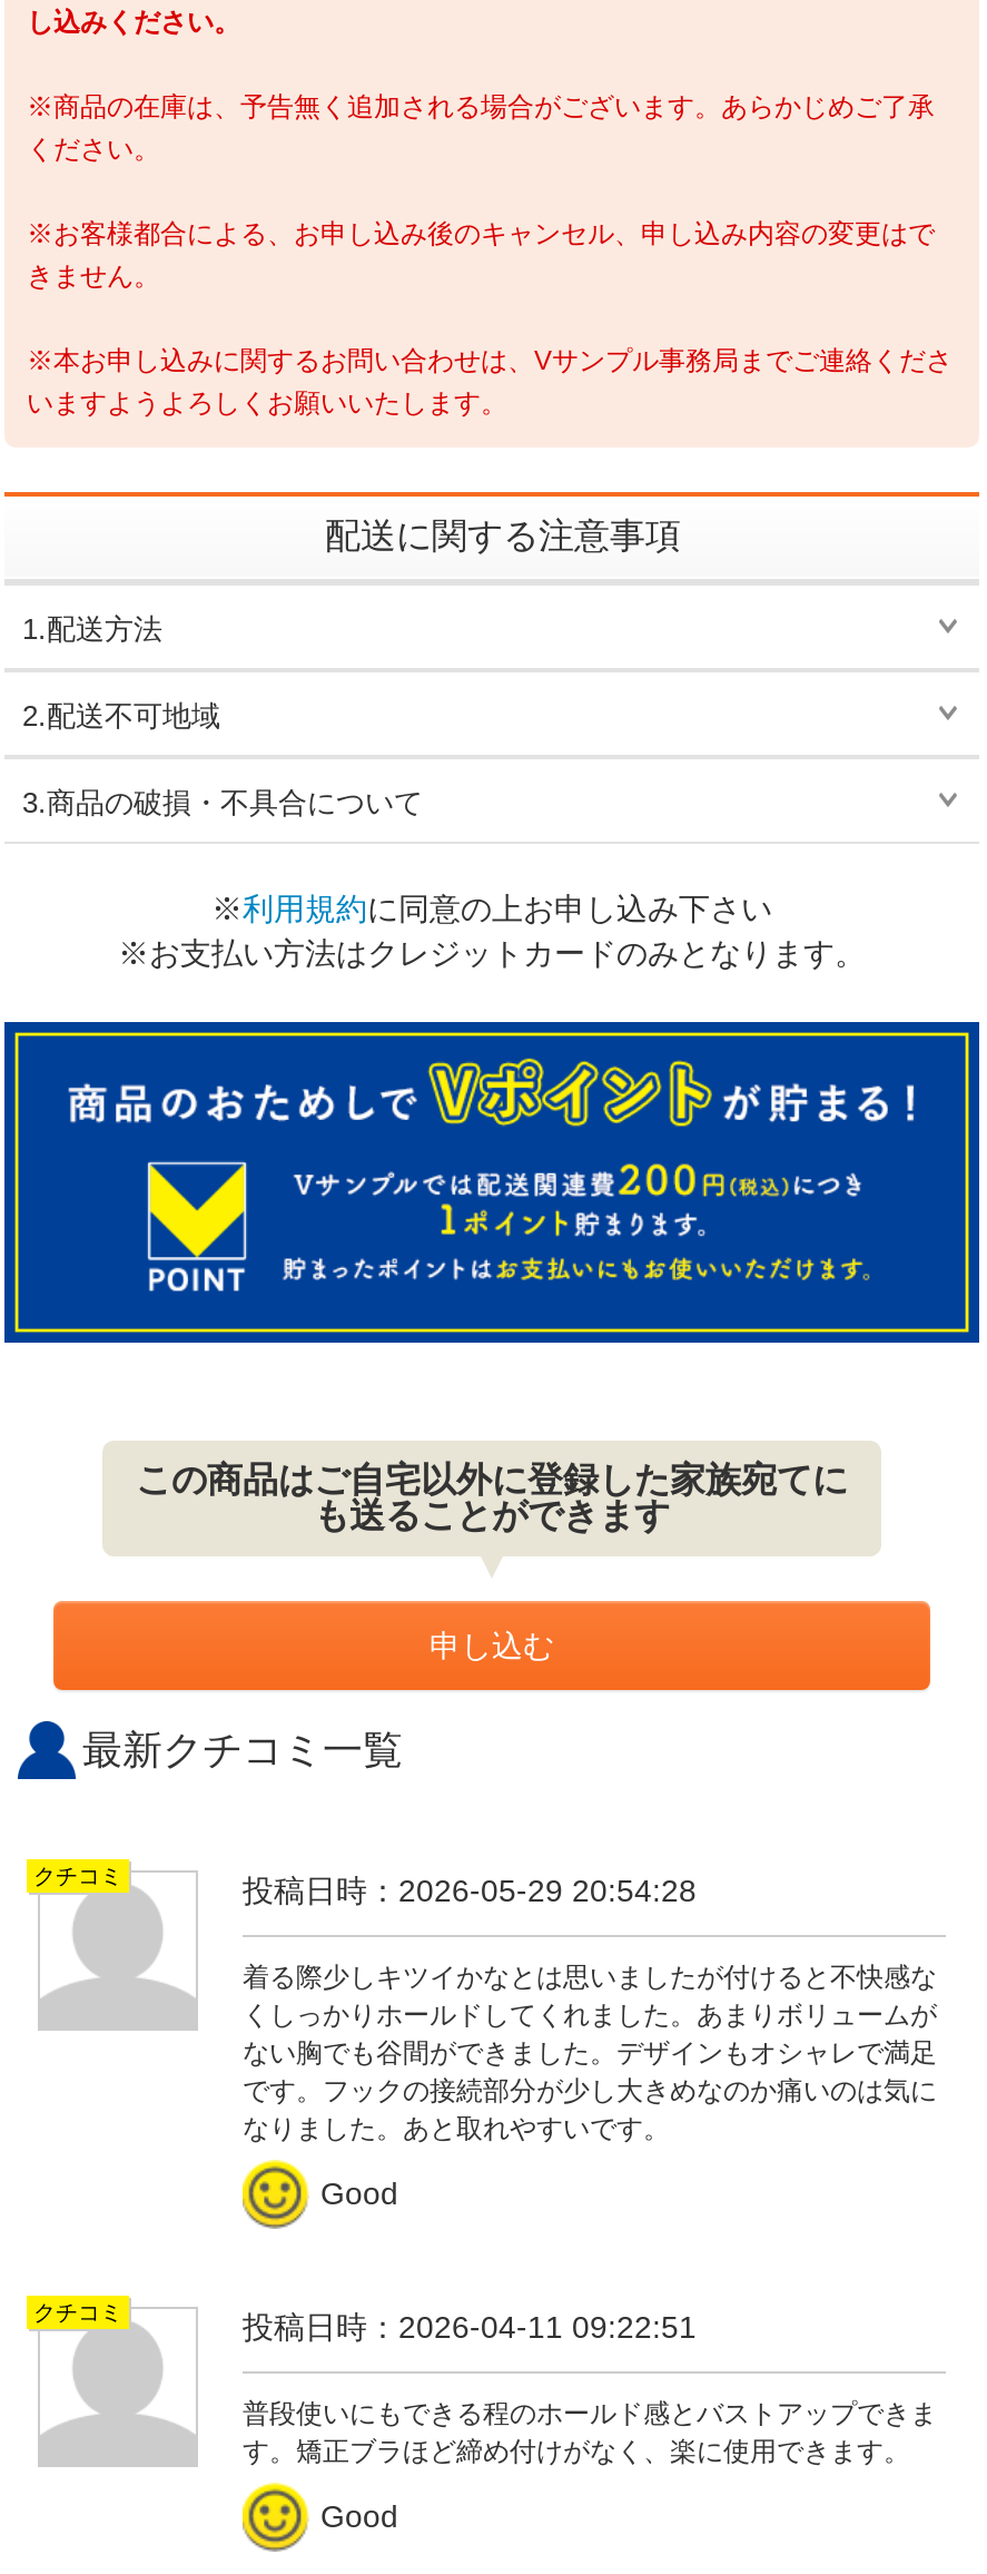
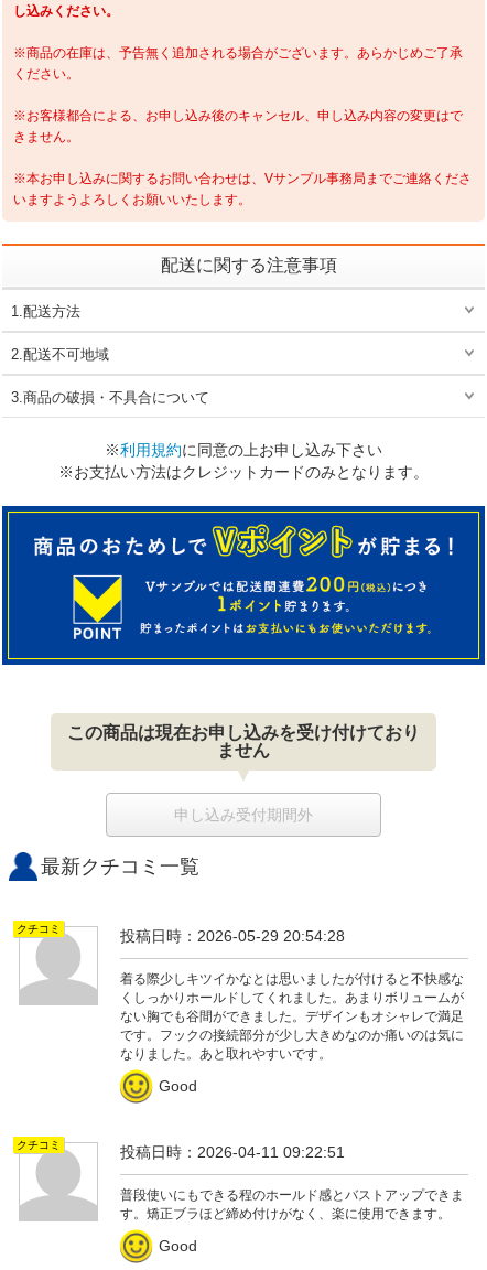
[136,1461,848,1535] この商品はご自宅以外に登録した家族宛てに | も送ることができます -> [67,723,420,760] この商品は現在お申し込みを受け付けており | ません
[430,1628,554,1664] 申し込む -> [174,806,313,824] 申し込み受付期間外

